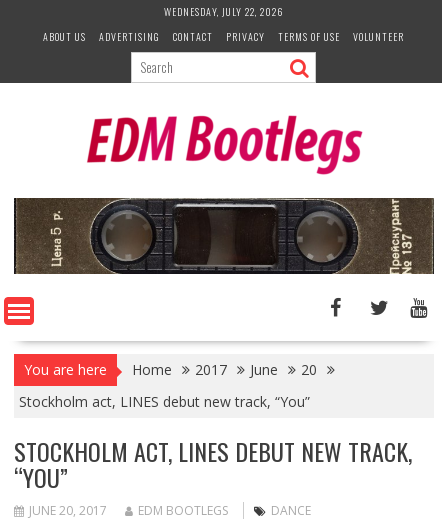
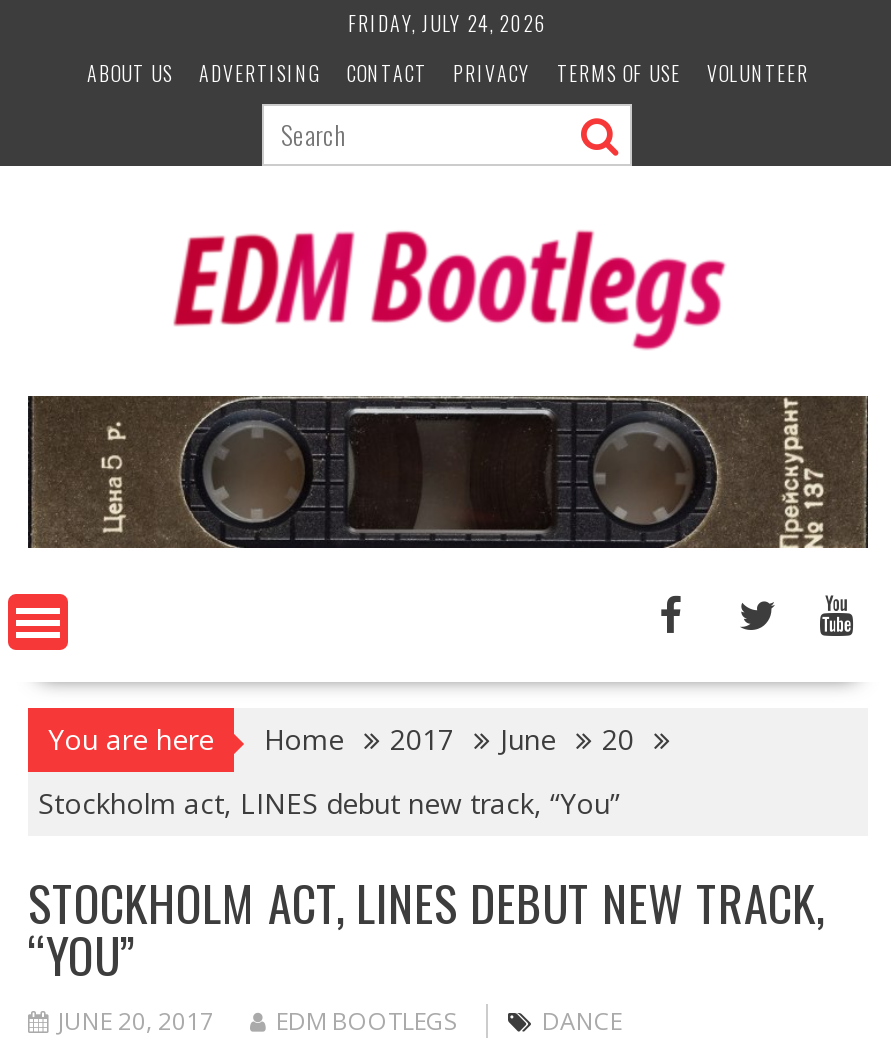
[164,4,284,19] WEDNESDAY, JULY 22, 2026 -> [348,8,548,38] FRIDAY, JULY 24, 2026

